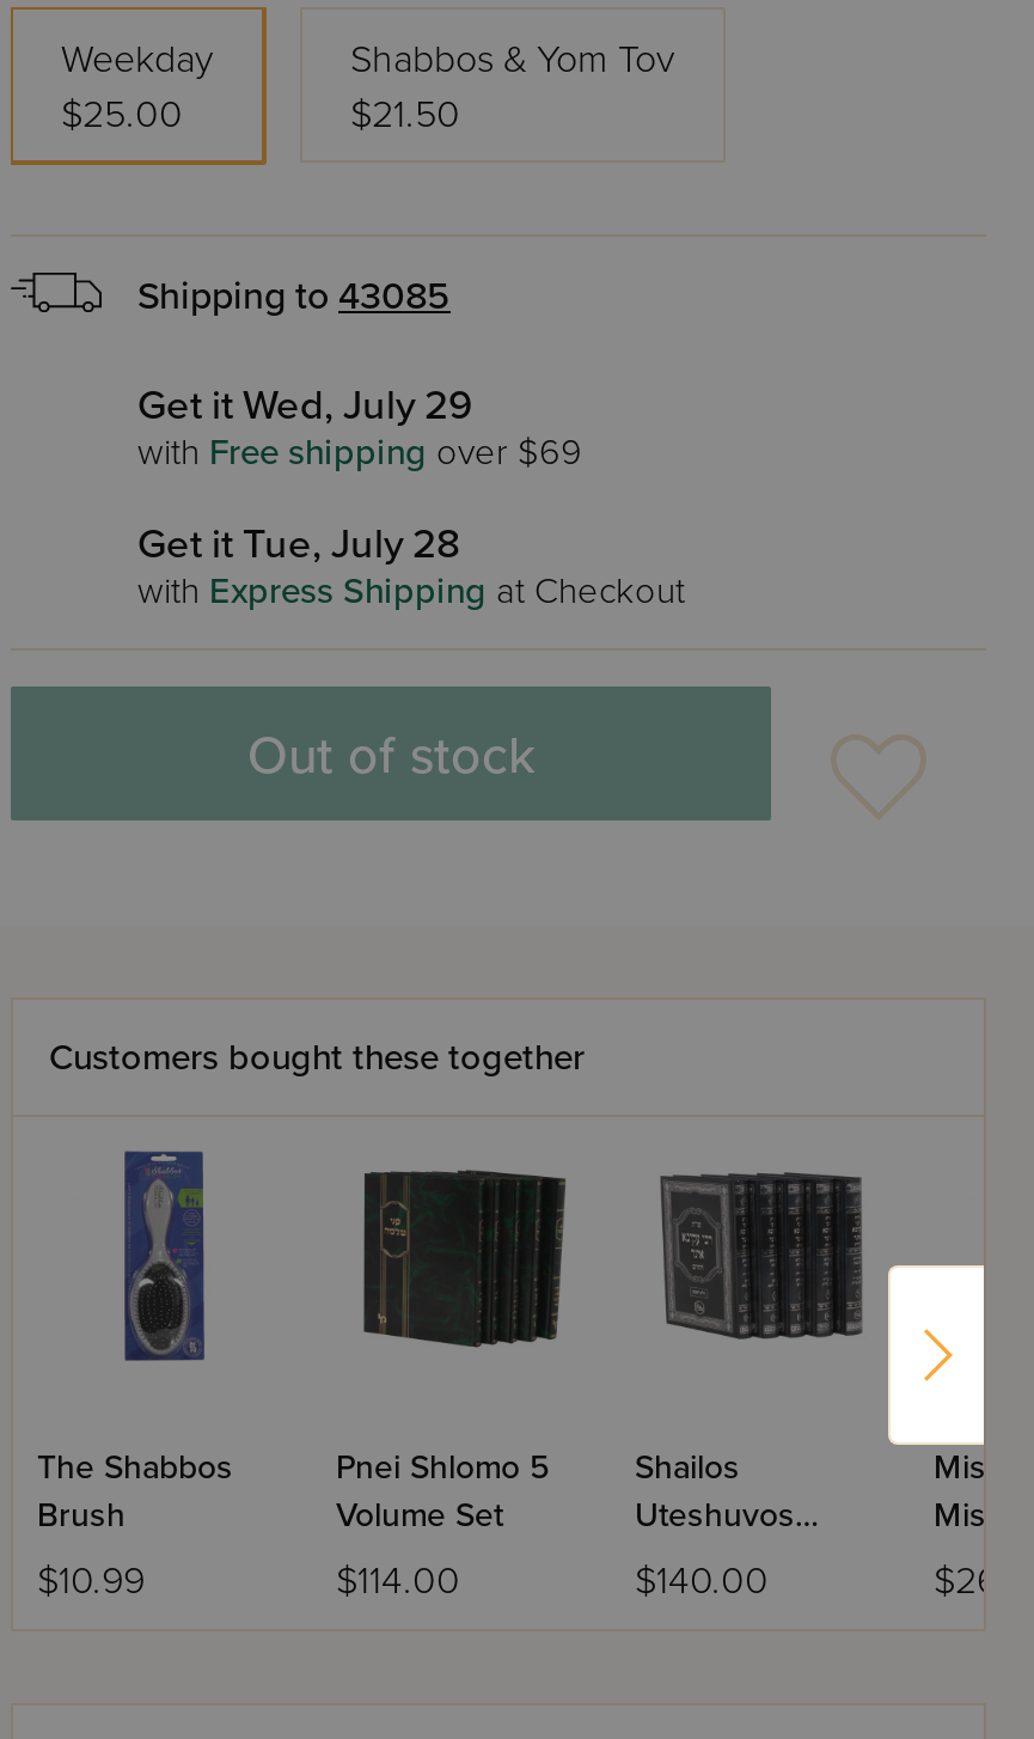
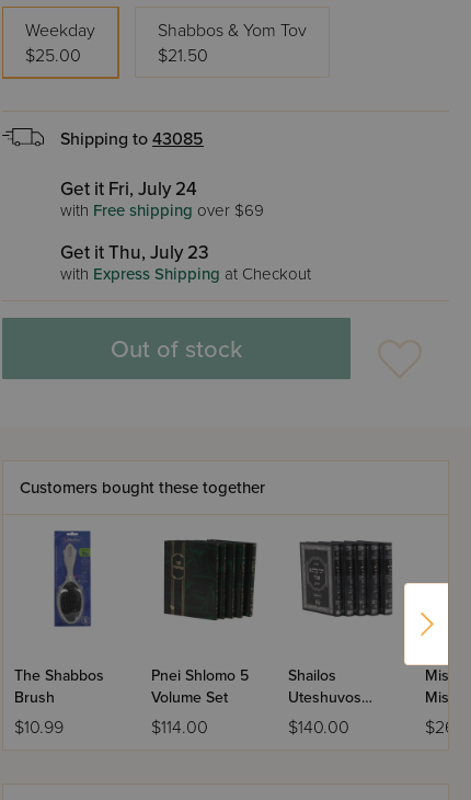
[137,380,472,431] Get it Wed, July 29 -> [60,178,197,201] Get it Fri, July 24
[137,519,460,569] Get it Tue, July 28 -> [60,241,209,264] Get it Thu, July 23

